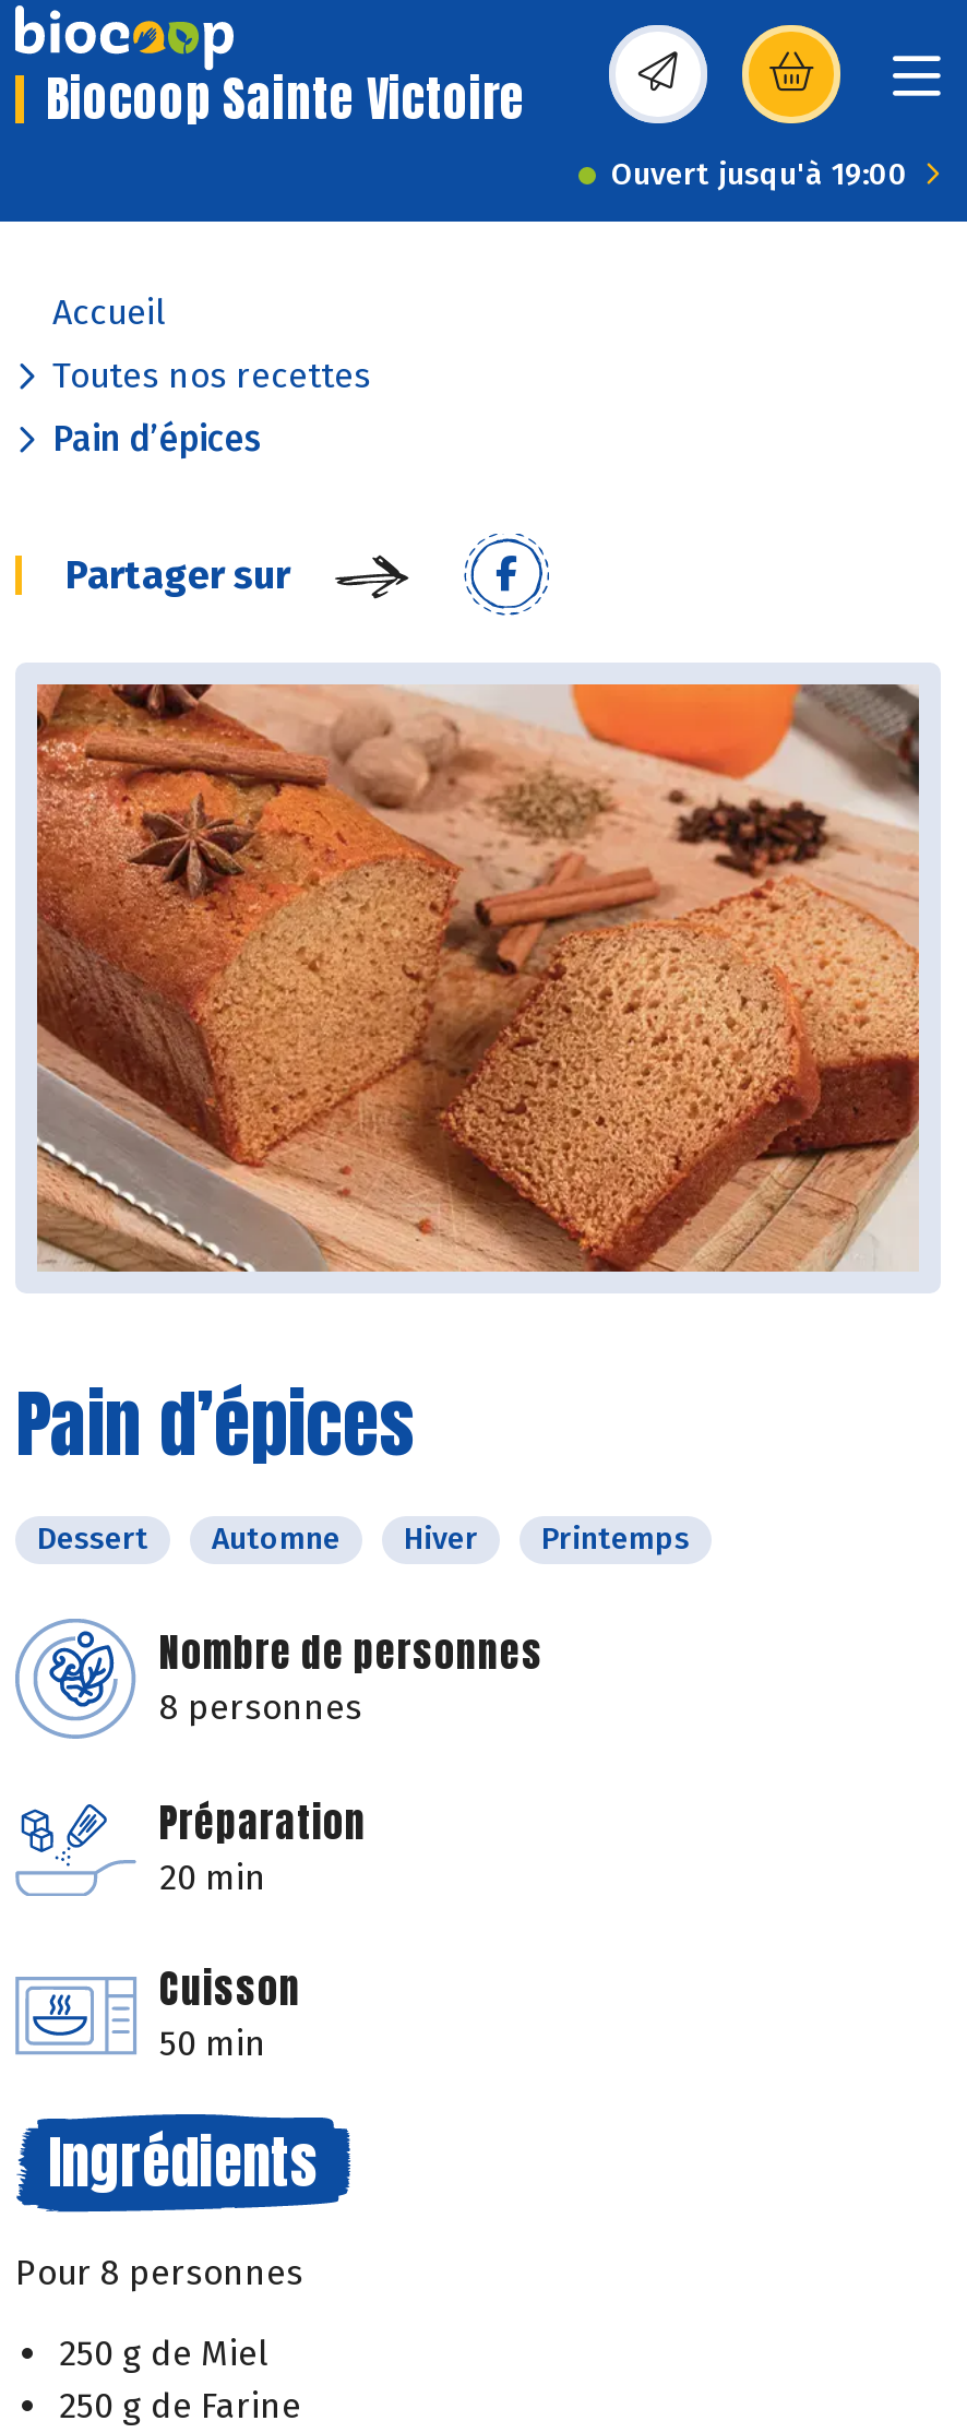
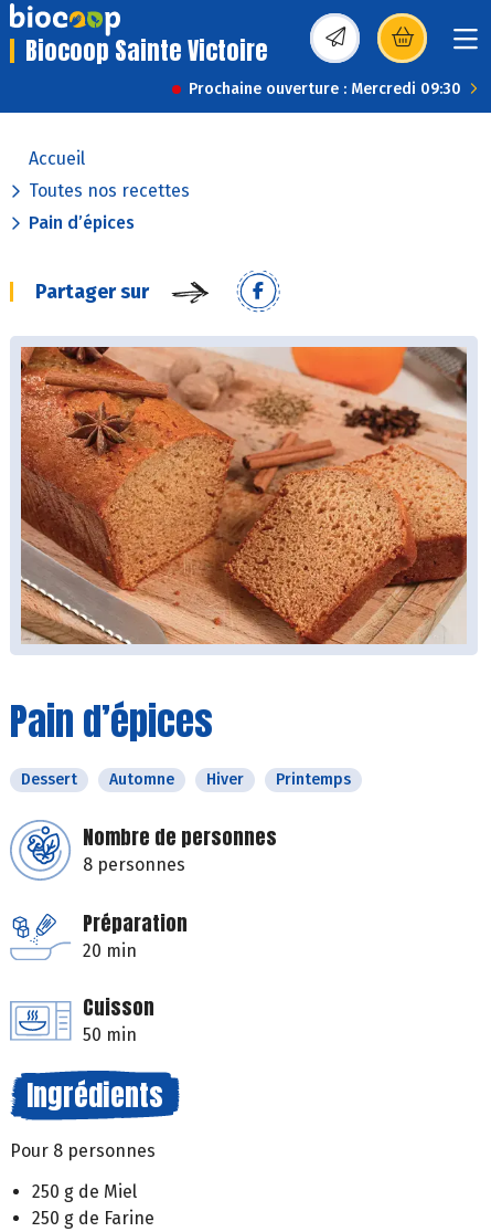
[611,156,908,193] Ouvert jusqu'à 19:00 -> [189,80,461,98] Prochaine ouverture : Mercredi 09:30

